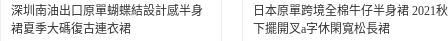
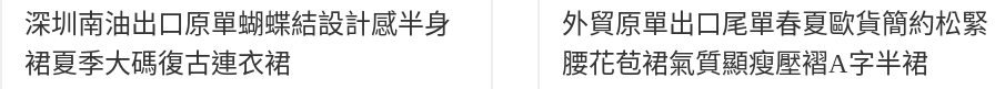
[253,4,448,36] 日本原單跨境全棉牛仔半身裙 2021秋 | 下擺開叉a字休閑寬松長裙 -> [562,9,988,79] 外貿原單出口尾單春夏歐貨簡約松緊 | 腰花苞裙氣質顯瘦壓褶A字半裙

